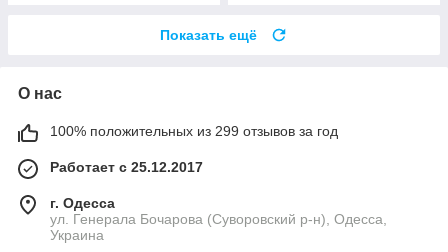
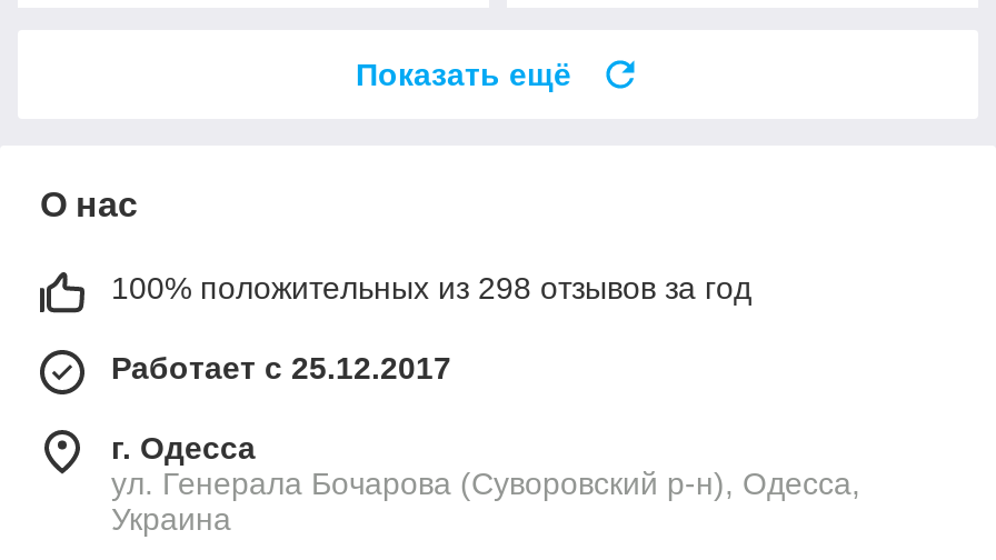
[50,123,338,139] 100% положительных из 299 отзывов за год -> [111,271,751,307] 100% положительных из 298 отзывов за год

